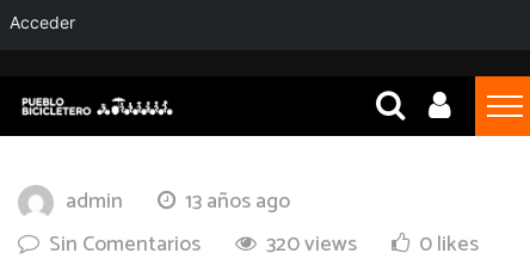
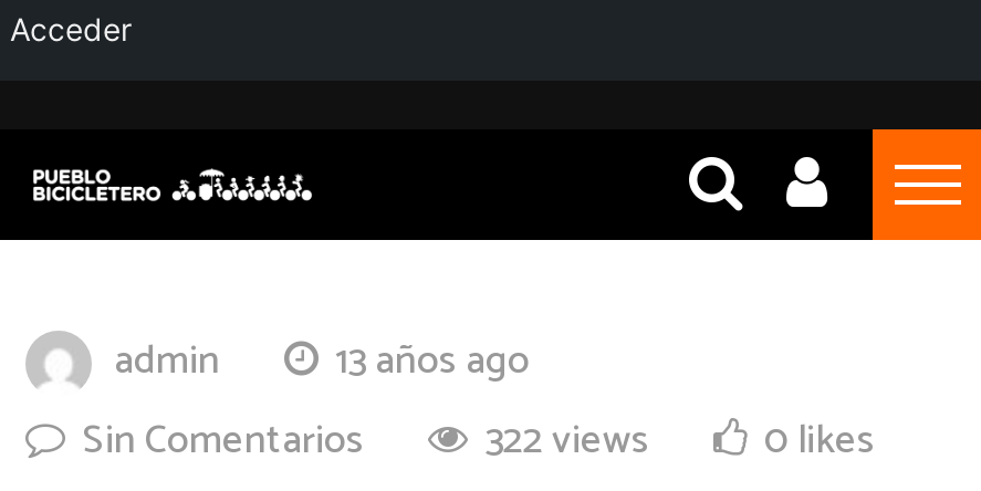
[266,227,357,262] 320 views -> [486,408,649,474] 322 views

